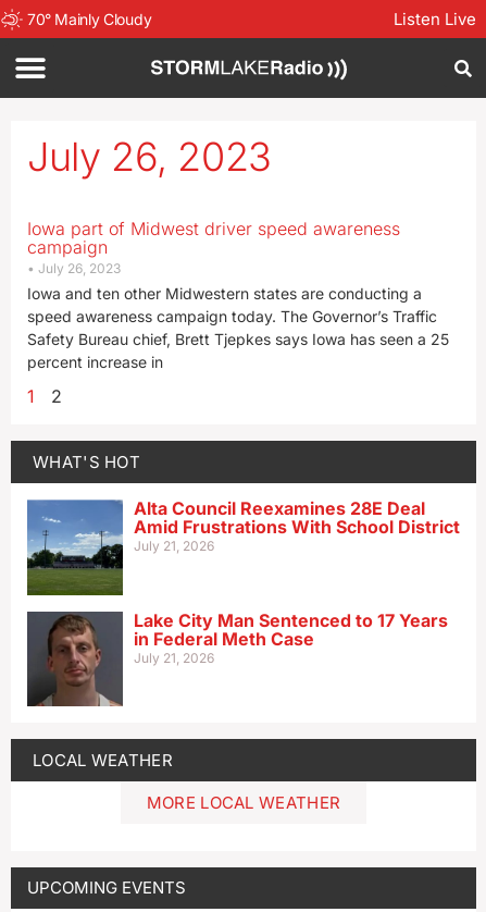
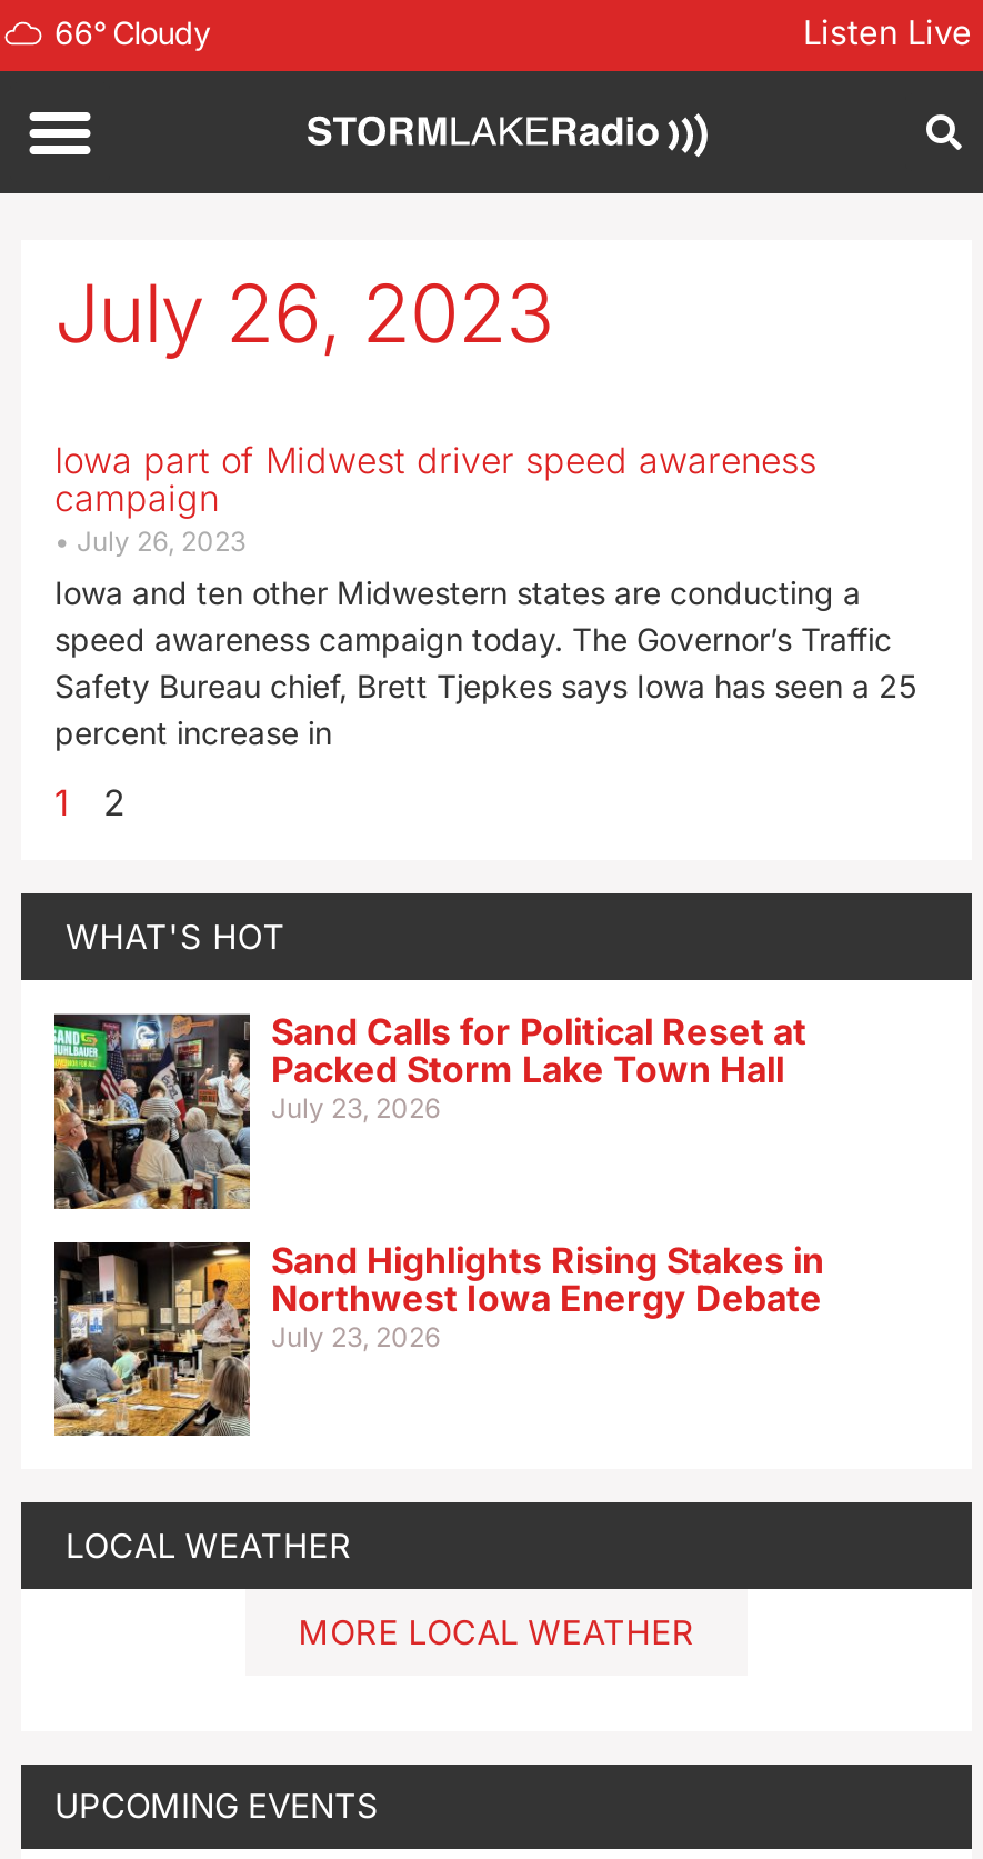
[27,9,151,28] 70° Mainly Cloudy -> [54,12,211,50] 66° Cloudy
[26,497,459,596] [image] | Alta Council Reexamines 28E Deal | Amid Frustrations With School District | July 21, 2026 -> [52,1009,806,1211] [image] | Sand Calls for Political Reset at | Packed Storm Lake Town Hall | July 23, 2026
[26,609,447,707] [image] | Lake City Man Sentenced to 17 Years | in Federal Meth Case | July 21, 2026 -> [52,1237,824,1438] [image] | Sand Highlights Rising Stakes in | Northwest Iowa Energy Debate | July 23, 2026

